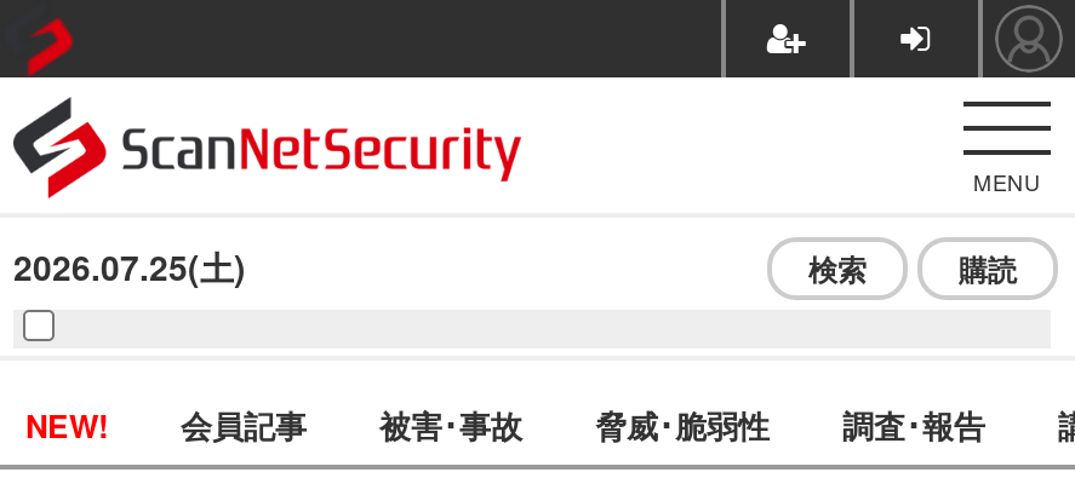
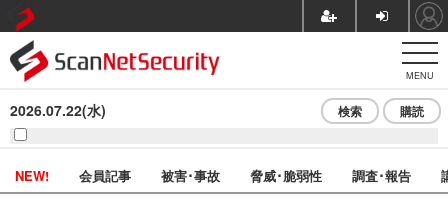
[13,242,246,290] 2026.07.25(土) -> [10,100,106,120] 2026.07.22(水)

